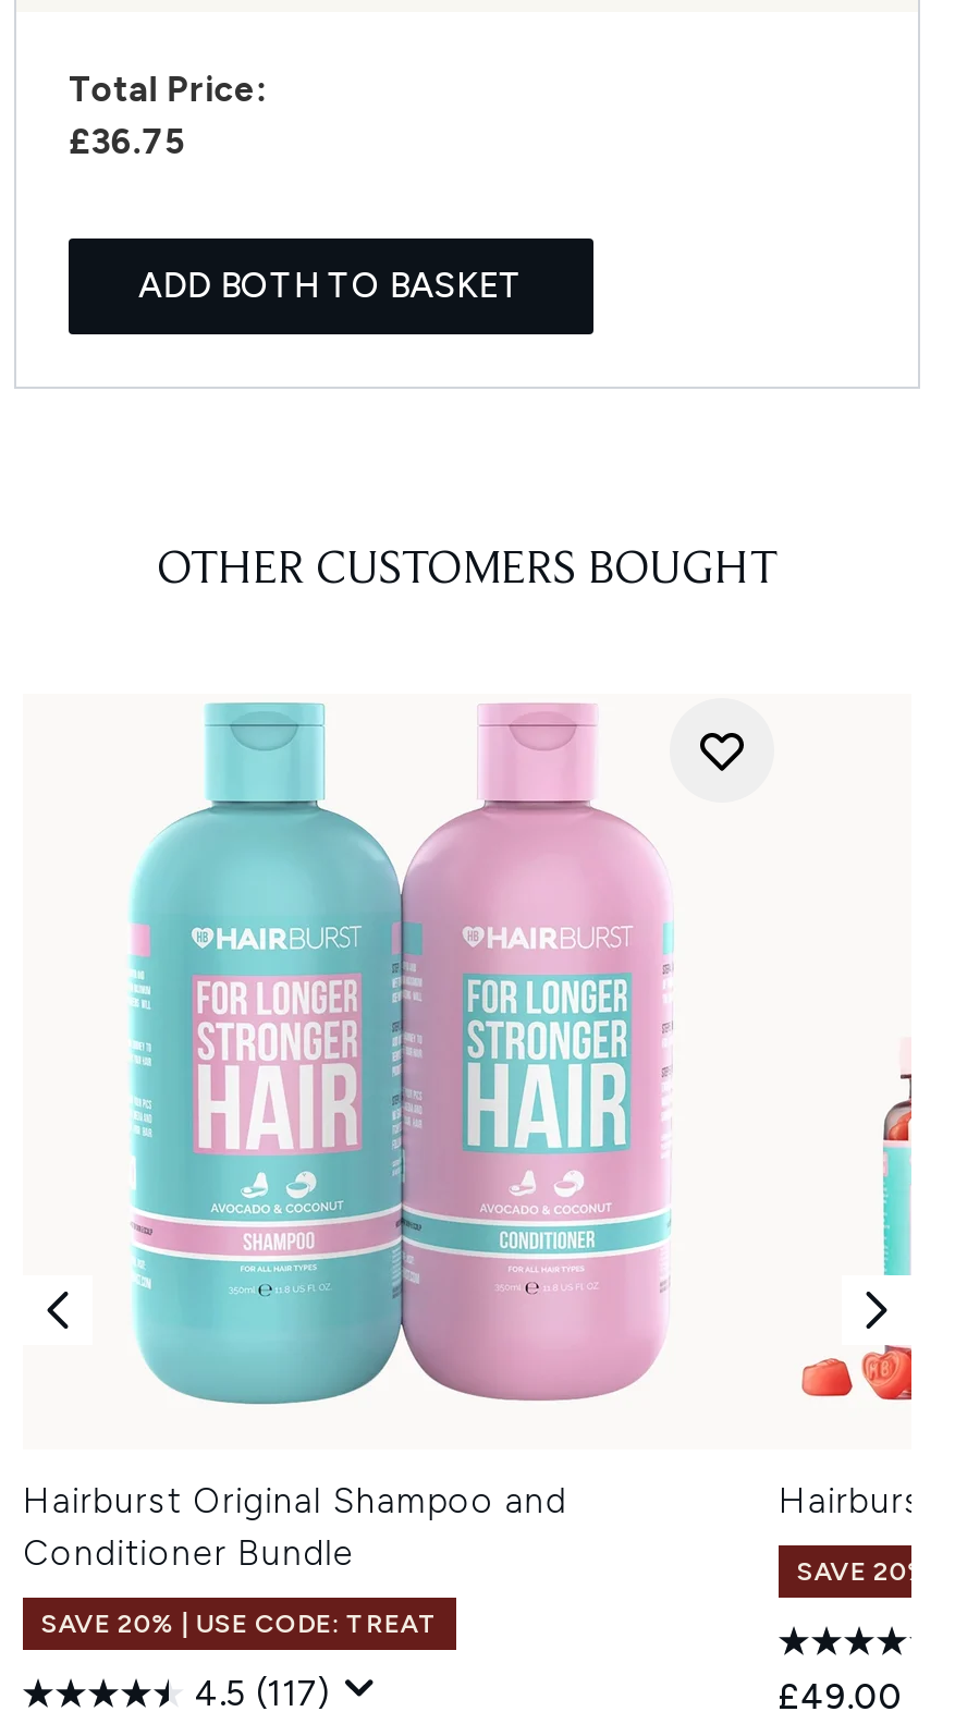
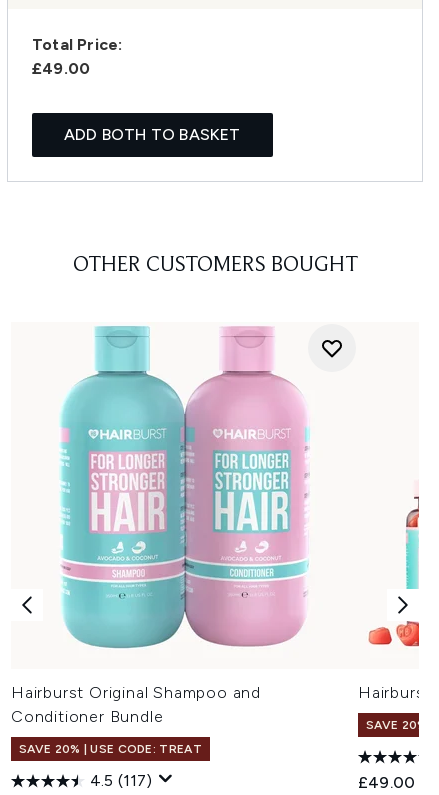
[69,121,184,162] £36.75 -> [32,59,90,78] £49.00

